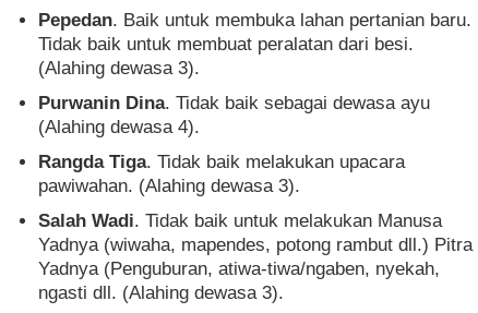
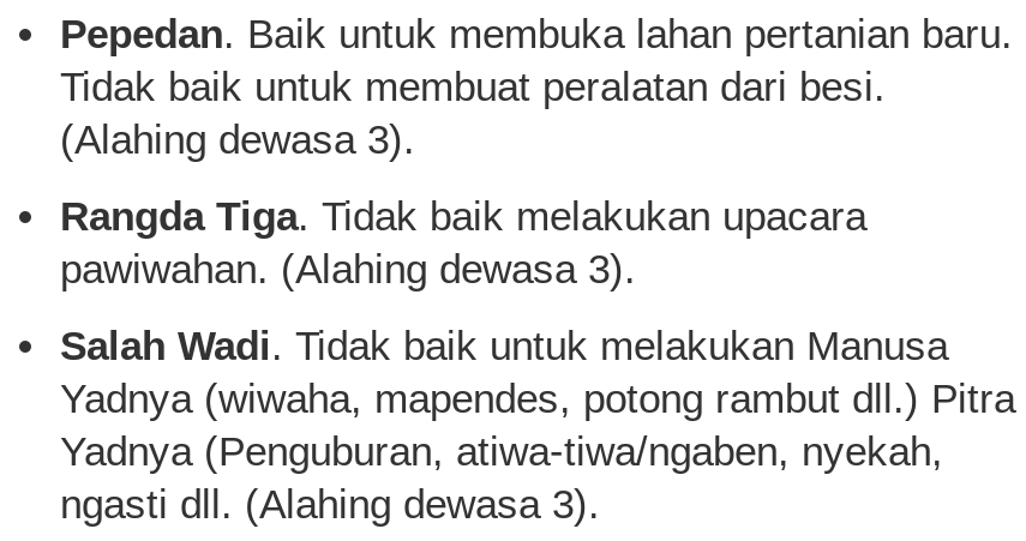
[38,93,430,138] Purwanin Dina. Tidak baik sebagai dewasa ayu | (Alahing dewasa 4). -> none

